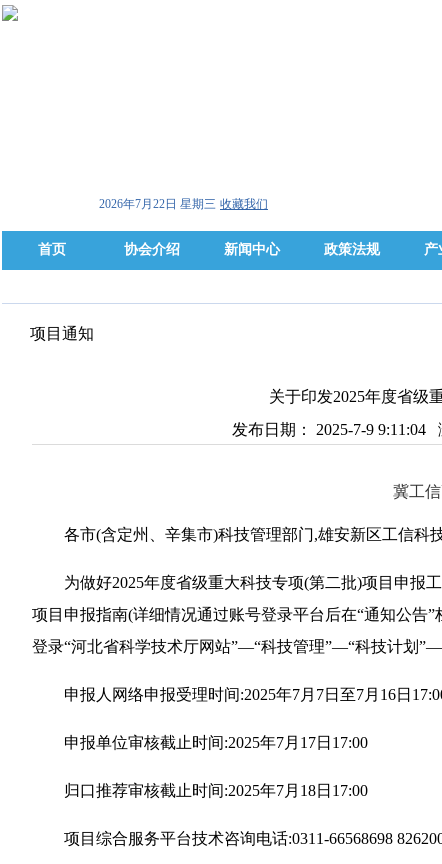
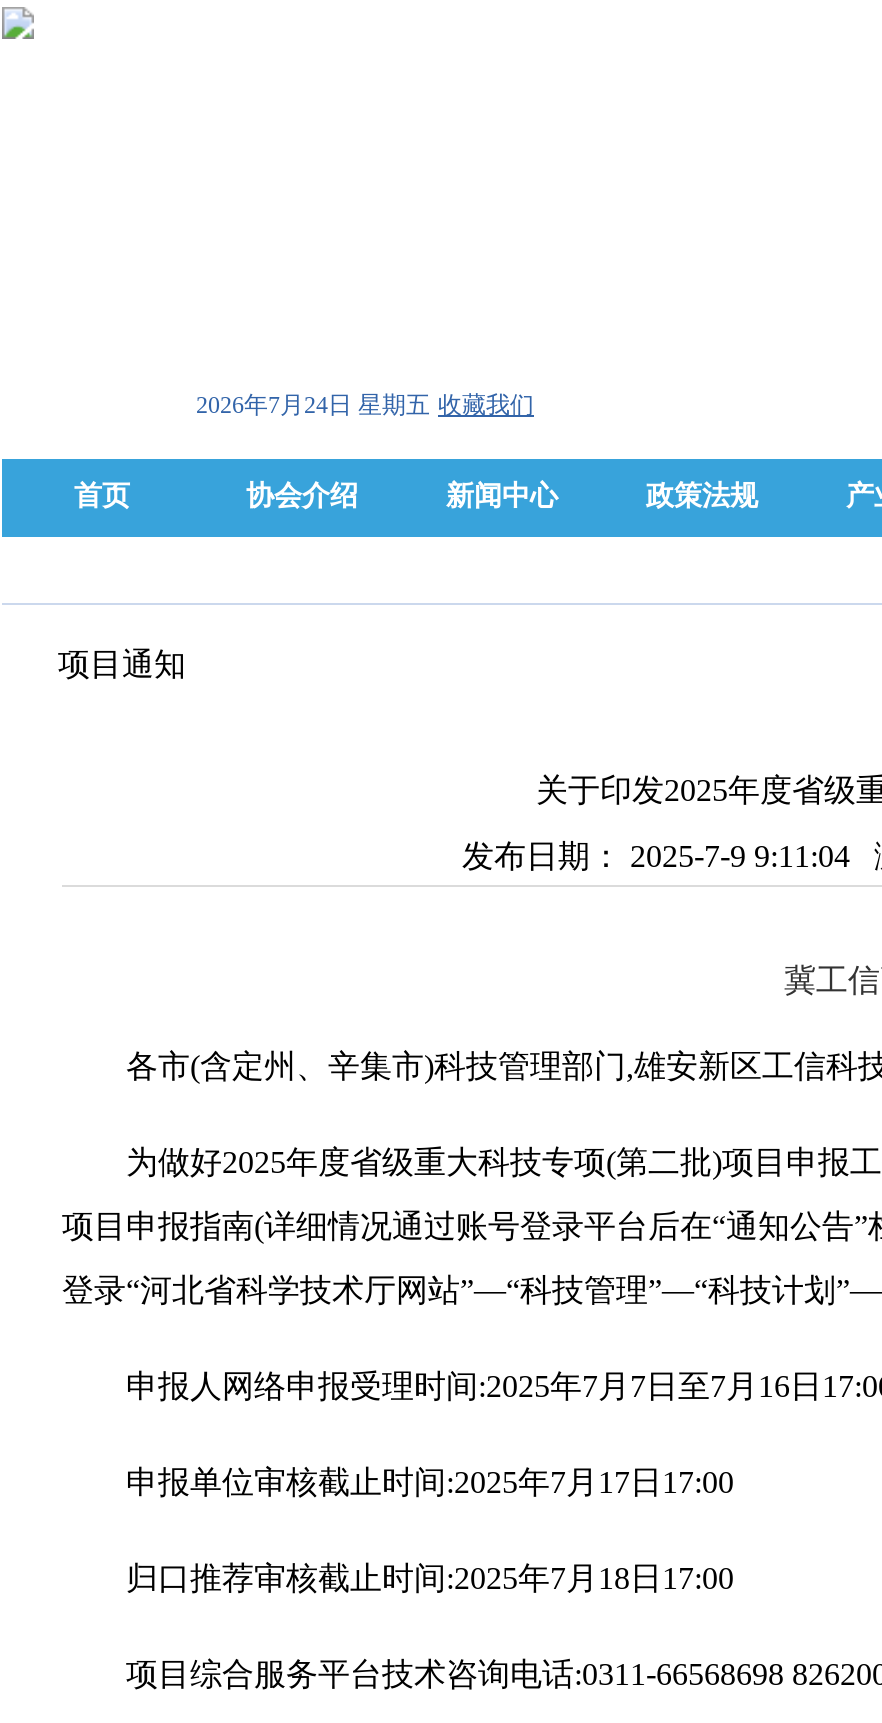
[99,197,268,211] 2026年7月22日 星期三 收藏我们 -> [196,391,534,419] 2026年7月24日 星期五 收藏我们

